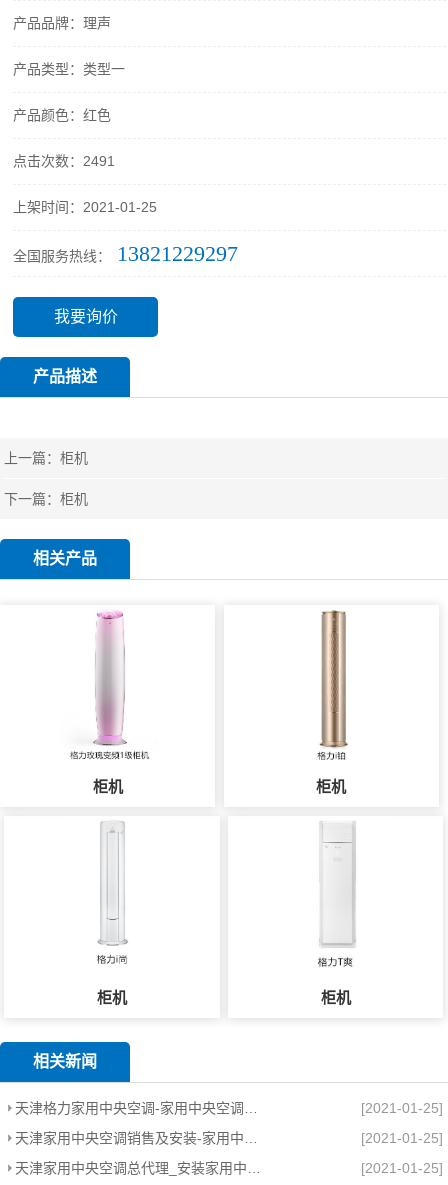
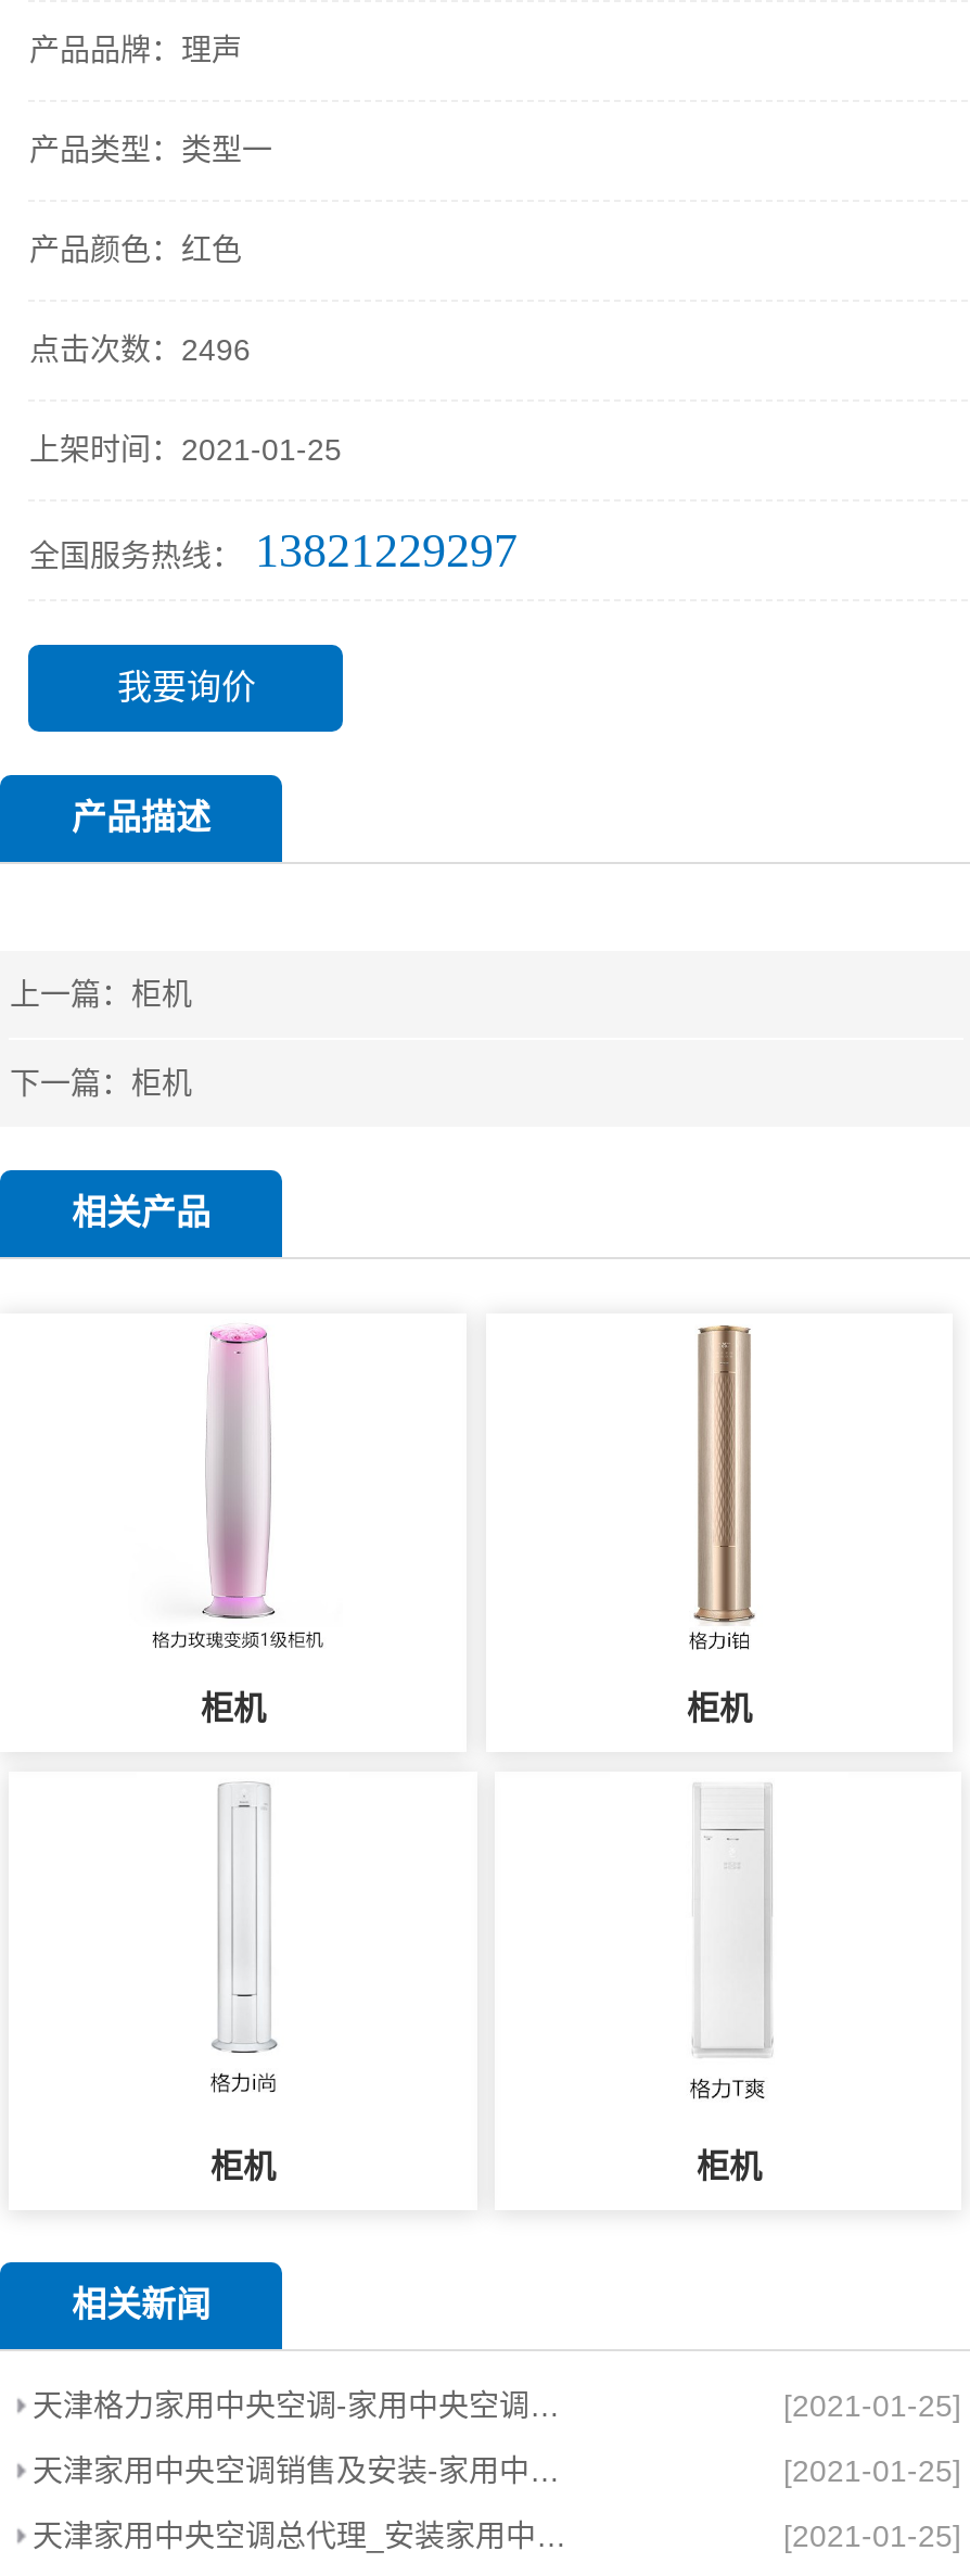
[13,153,115,169] 点击次数：2491 -> [29,333,250,367] 点击次数：2496

